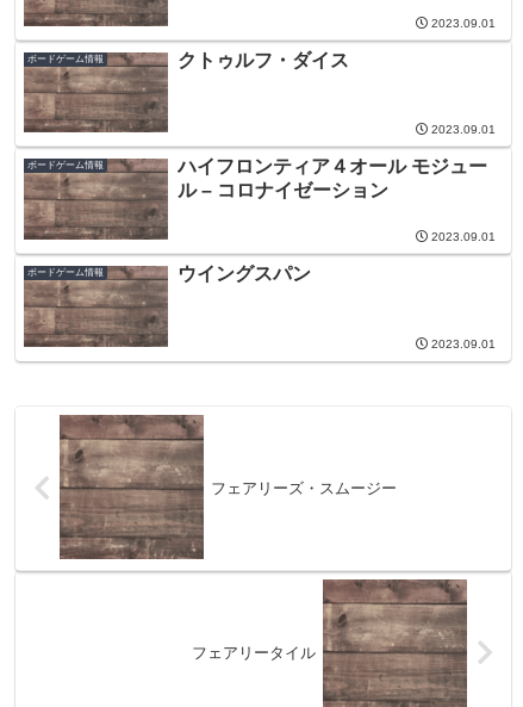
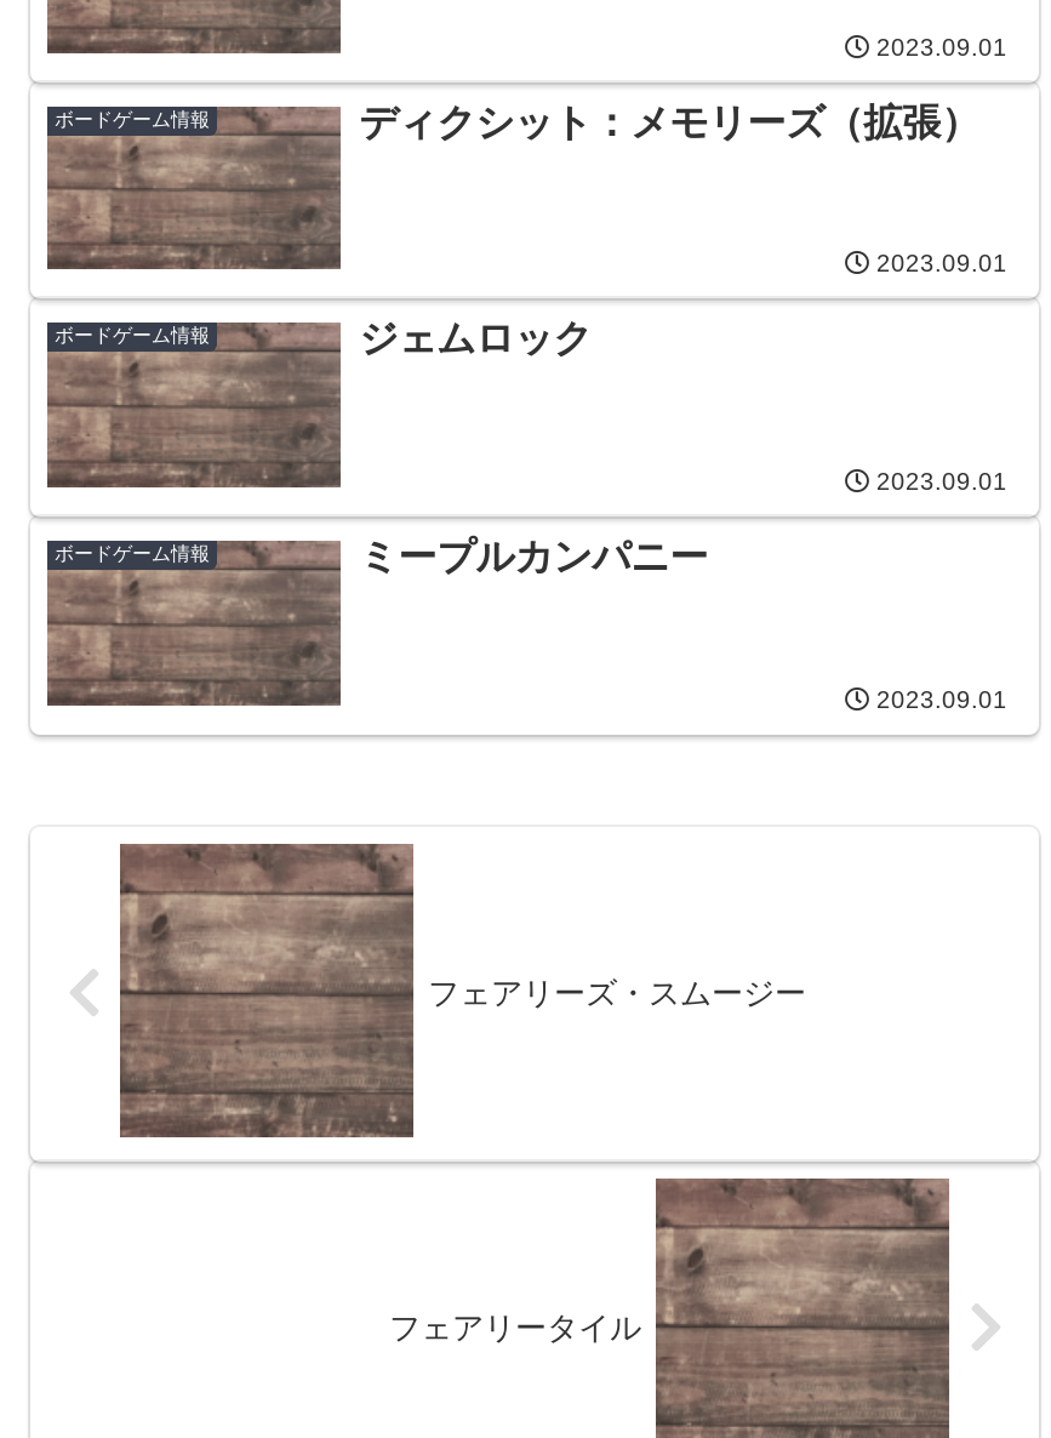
[177,50,349,70] クトゥルフ・ダイス -> [359,101,980,142] ディクシット：メモリーズ（拡張）
[177,157,487,201] ハイフロンティア４オール モジュー | ル – コロナイゼーション -> [359,319,592,360] ジェムロック
[177,264,310,284] ウイングスパン -> [359,537,708,578] ミープルカンパニー

